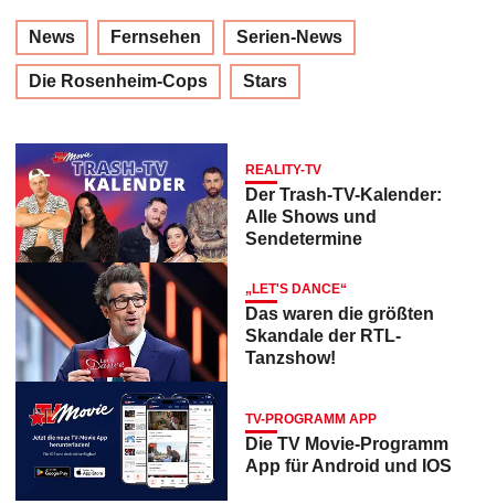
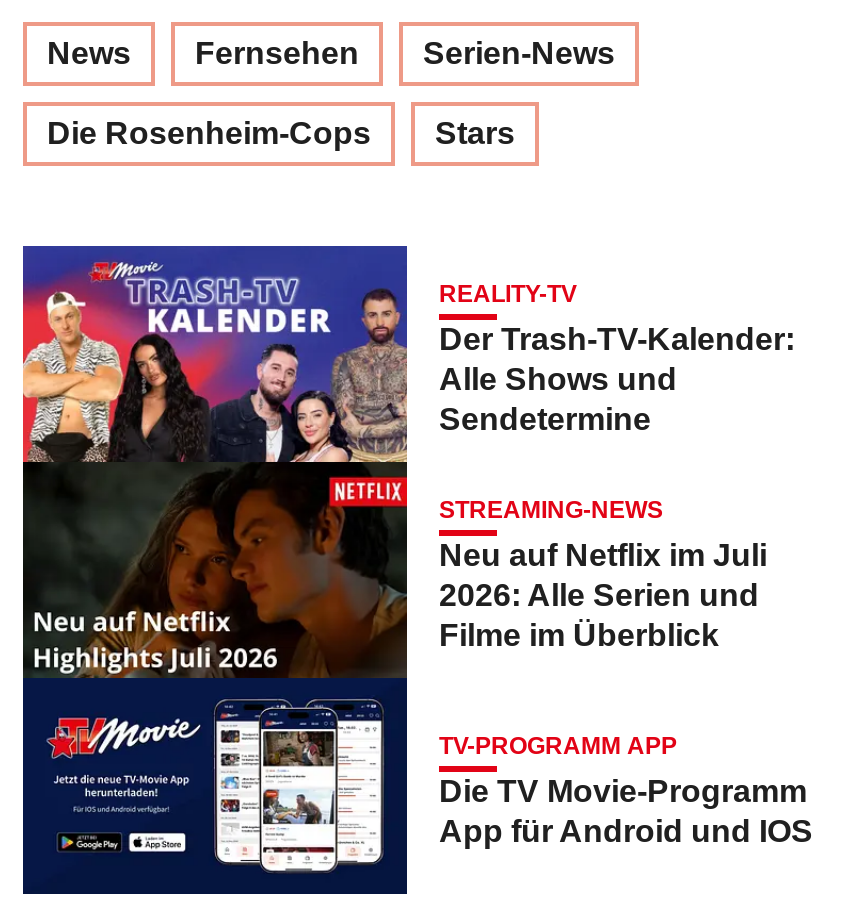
[14,261,434,383] [image] | „LET'S DANCE“ | Das waren die größten | Skandale der RTL- | Tanzshow! -> [21,460,767,678] [image] | STREAMING-NEWS | Neu auf Netflix im Juli | 2026: Alle Serien und | Filme im Überblick

